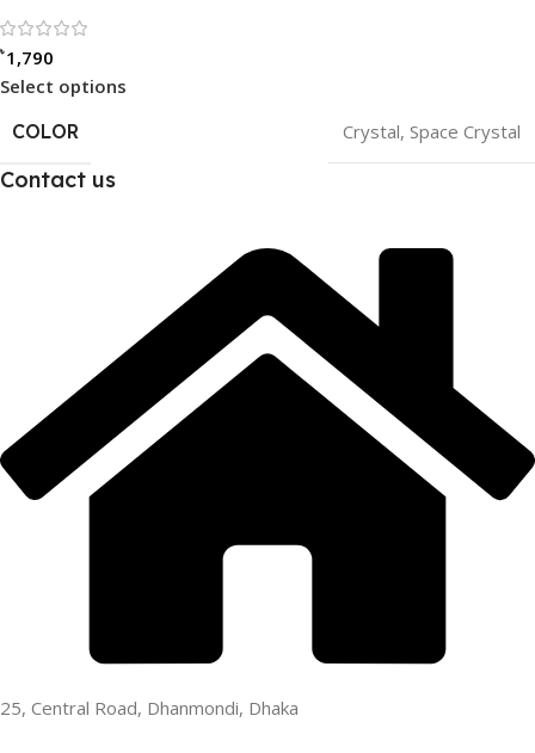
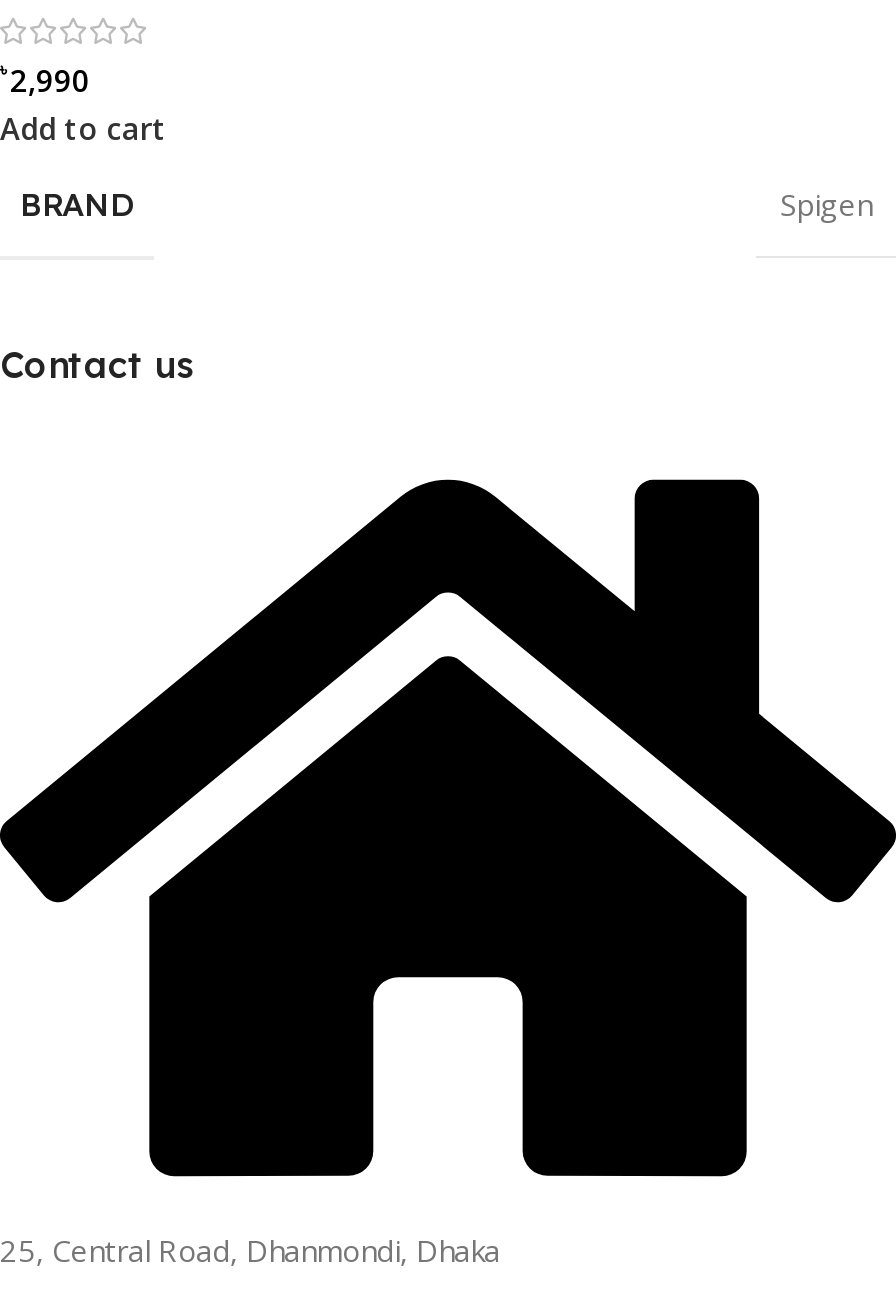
[0,42,127,97] ৳1,790 | Select options -> [0,55,166,147] ৳2,990 | Add to cart
[12,119,521,143] COLOR | Crystal, Space Crystal -> [20,183,872,223] BRAND | Spigen

